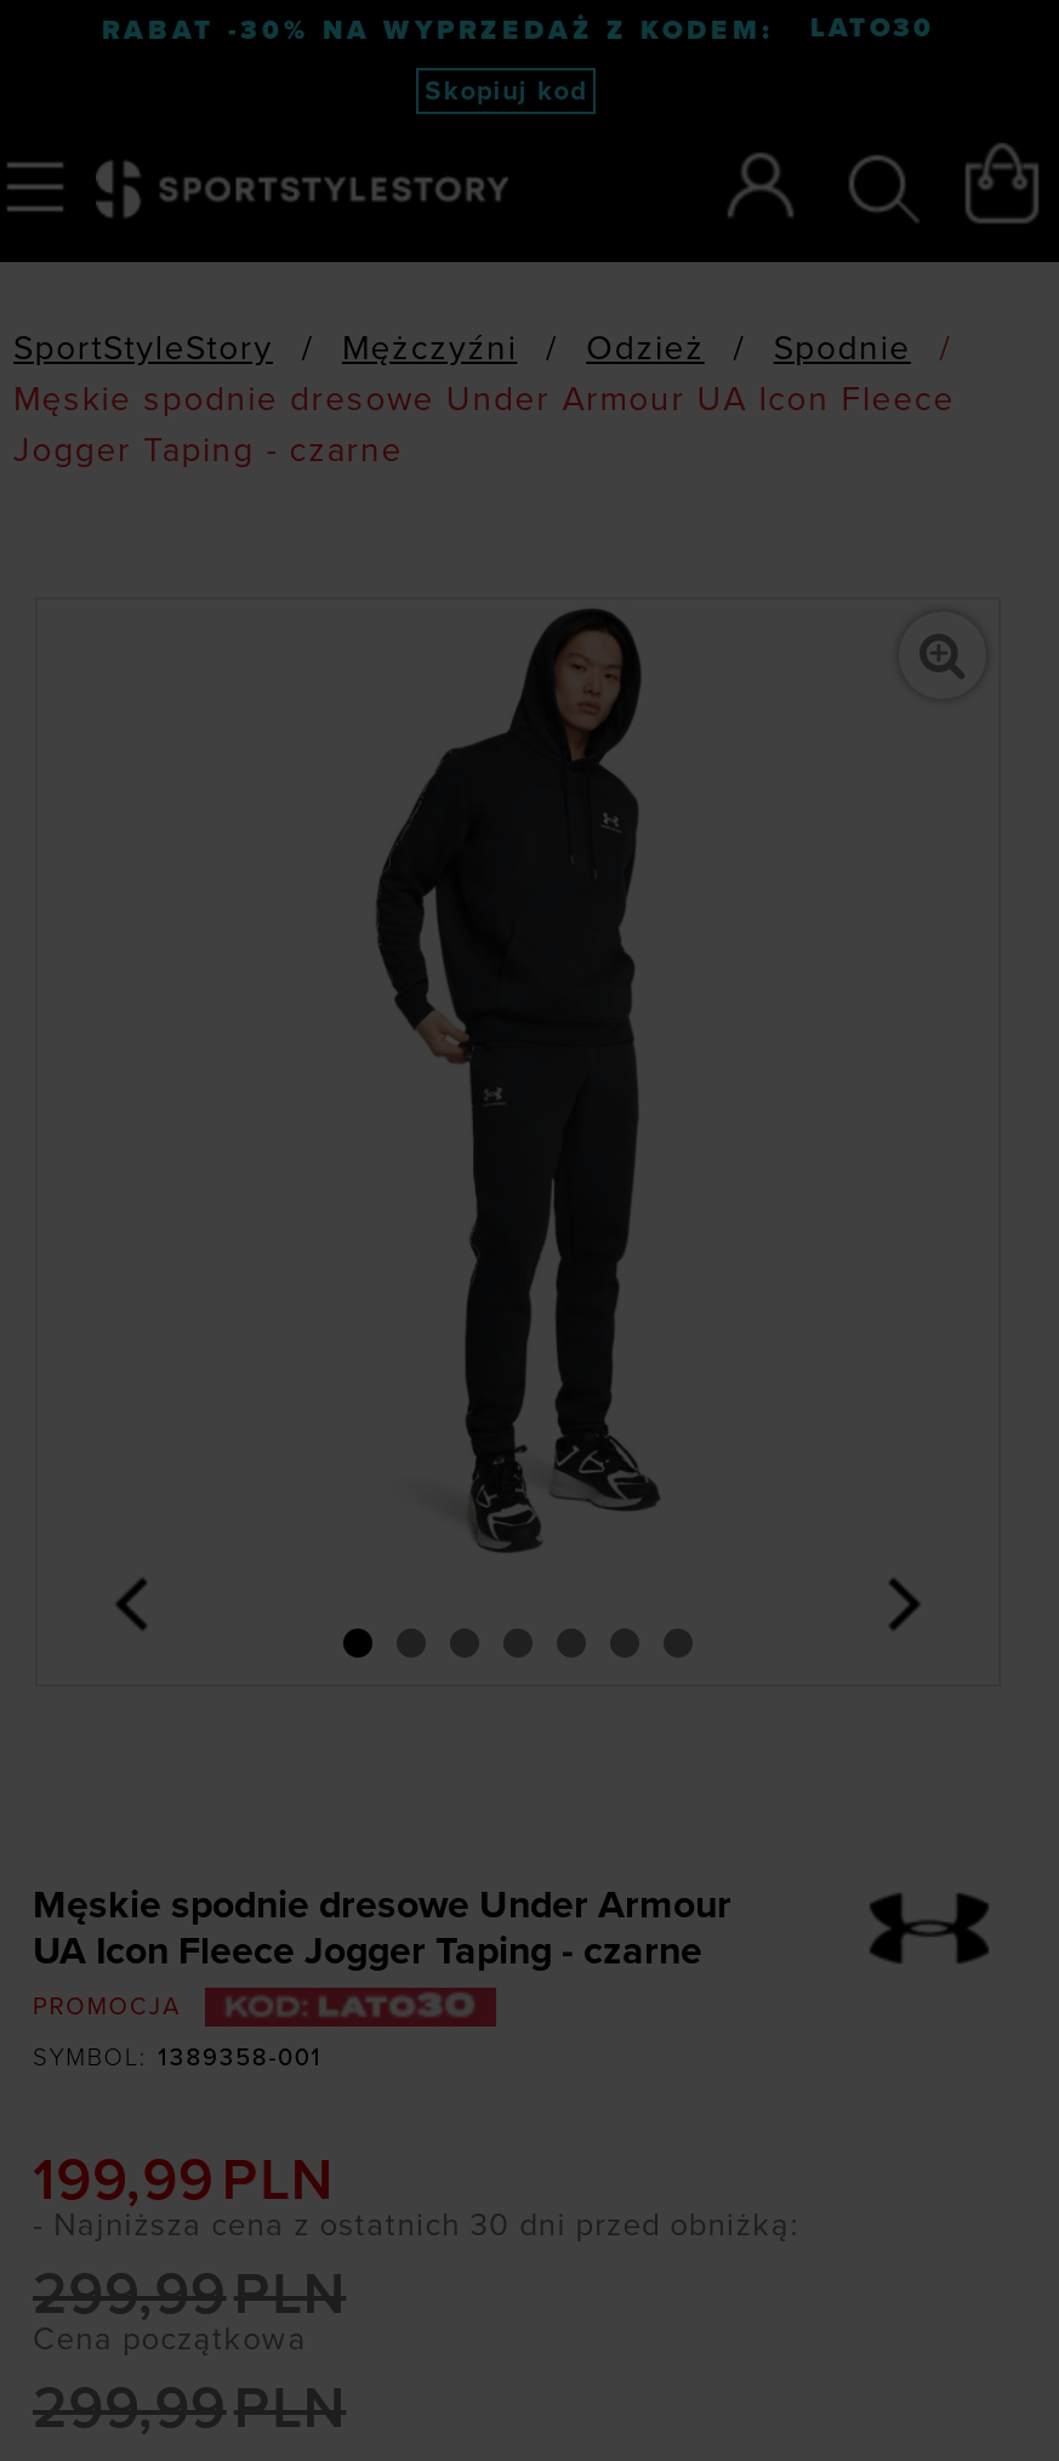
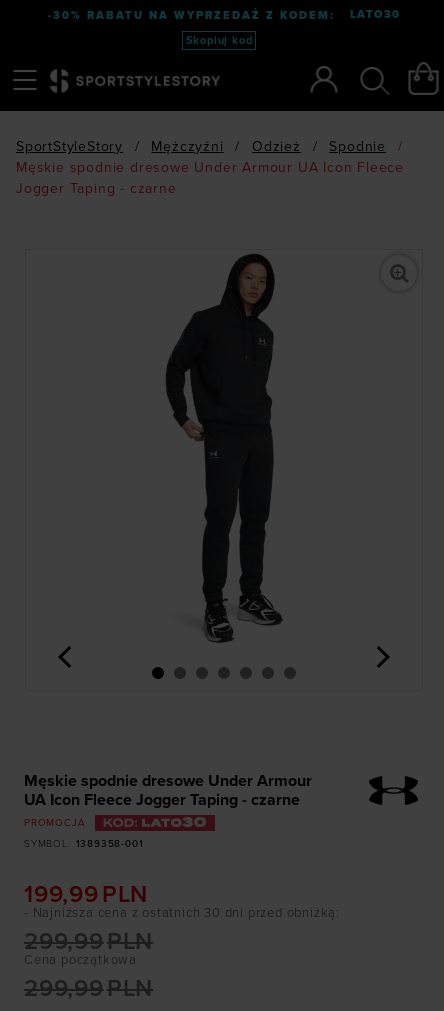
[102,15,774,46] RABAT -30% NA WYPRZEDAŻ Z KODEM: -> [47,9,334,22] -30% RABATU NA WYPRZEDAŻ Z KODEM:

